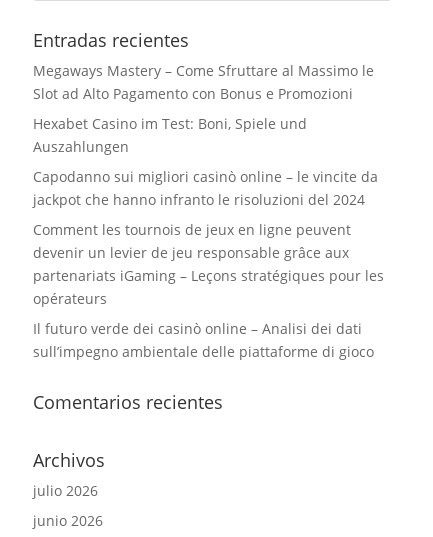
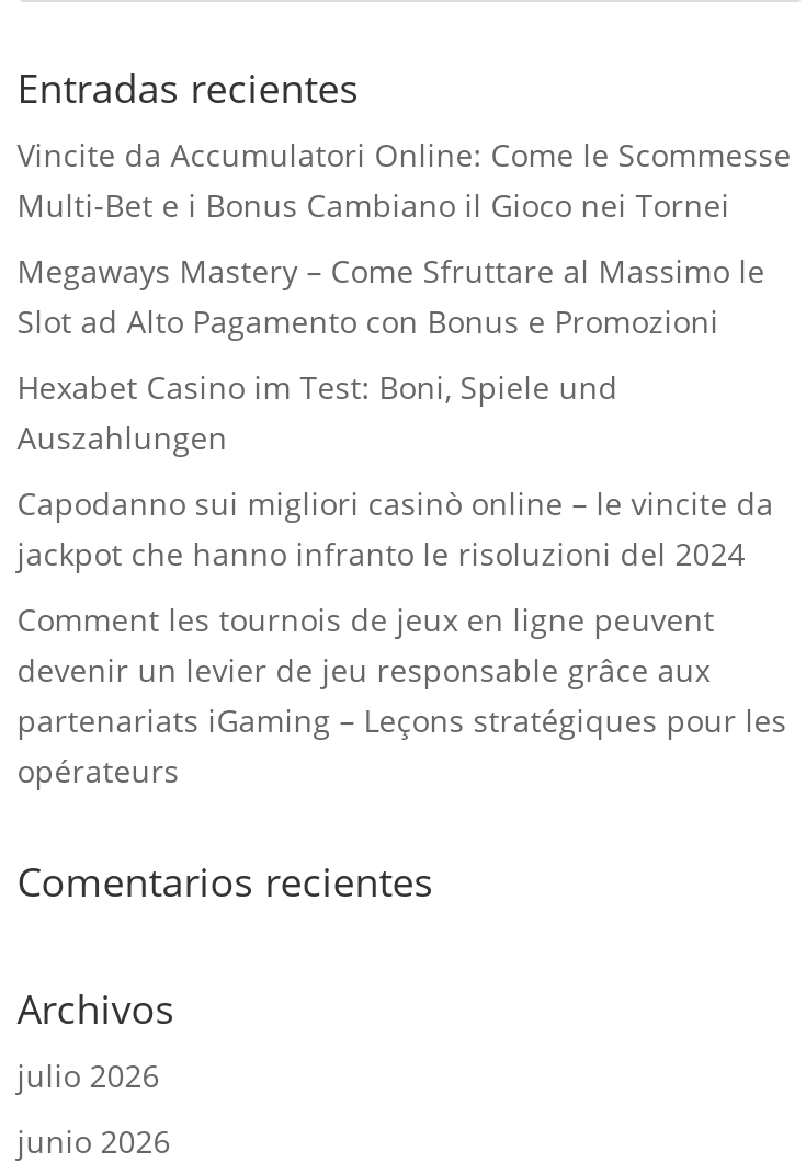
none -> [17,134,791,226] Vincite da Accumulatori Online: Come le Scommesse | Multi‑Bet e i Bonus Cambiano il Gioco nei Tornei
moved [33,61,384,308] -> [17,250,787,791]: Megaways Mastery – Come Sfruttare al Massimo le | Slot ad Alto Pagamento con Bonus e Promozioni | Hexabet Casino im Test: Boni, Spiele und | ... | partenariats iGaming – Leçons stratégiques pour les | opérateurs
[33,319,374,361] Il futuro verde dei casinò online – Analisi dei dati | sull’impegno ambientale delle piattaforme di gioco -> none

